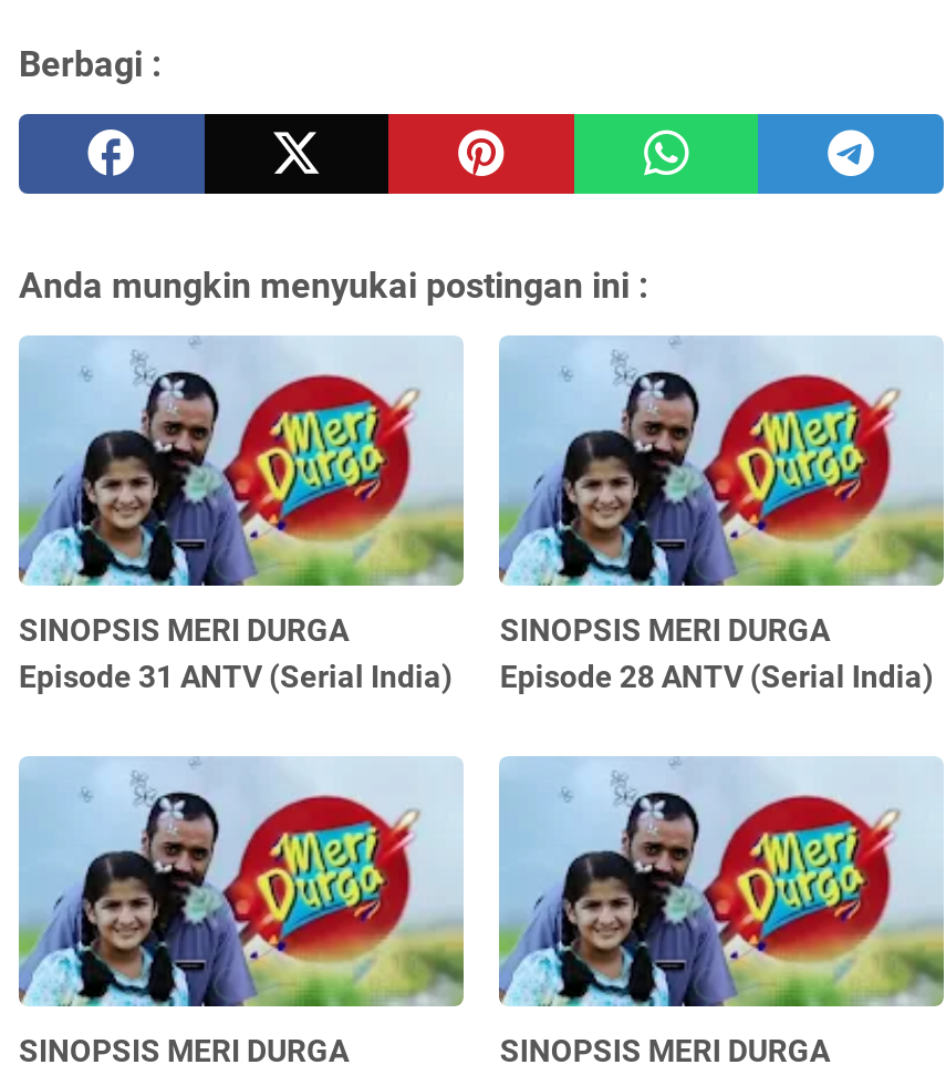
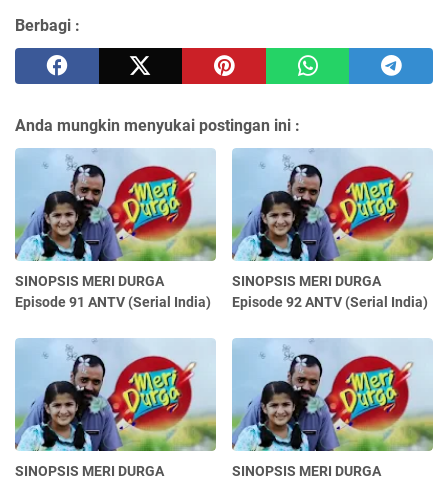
[19,659,453,695] Episode 31 ANTV (Serial India) -> [15,294,211,310] Episode 91 ANTV (Serial India)
[500,659,933,695] Episode 28 ANTV (Serial India) -> [232,294,428,310] Episode 92 ANTV (Serial India)

